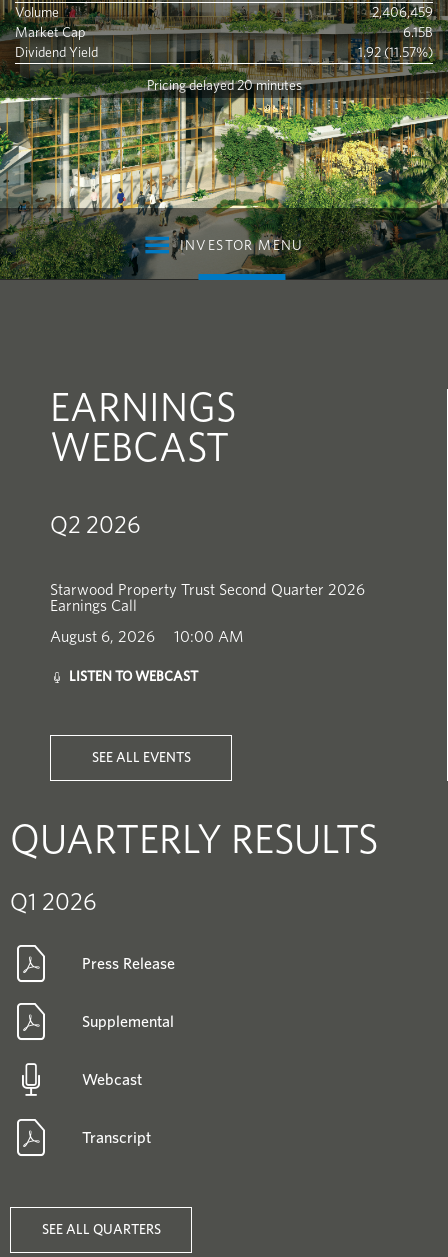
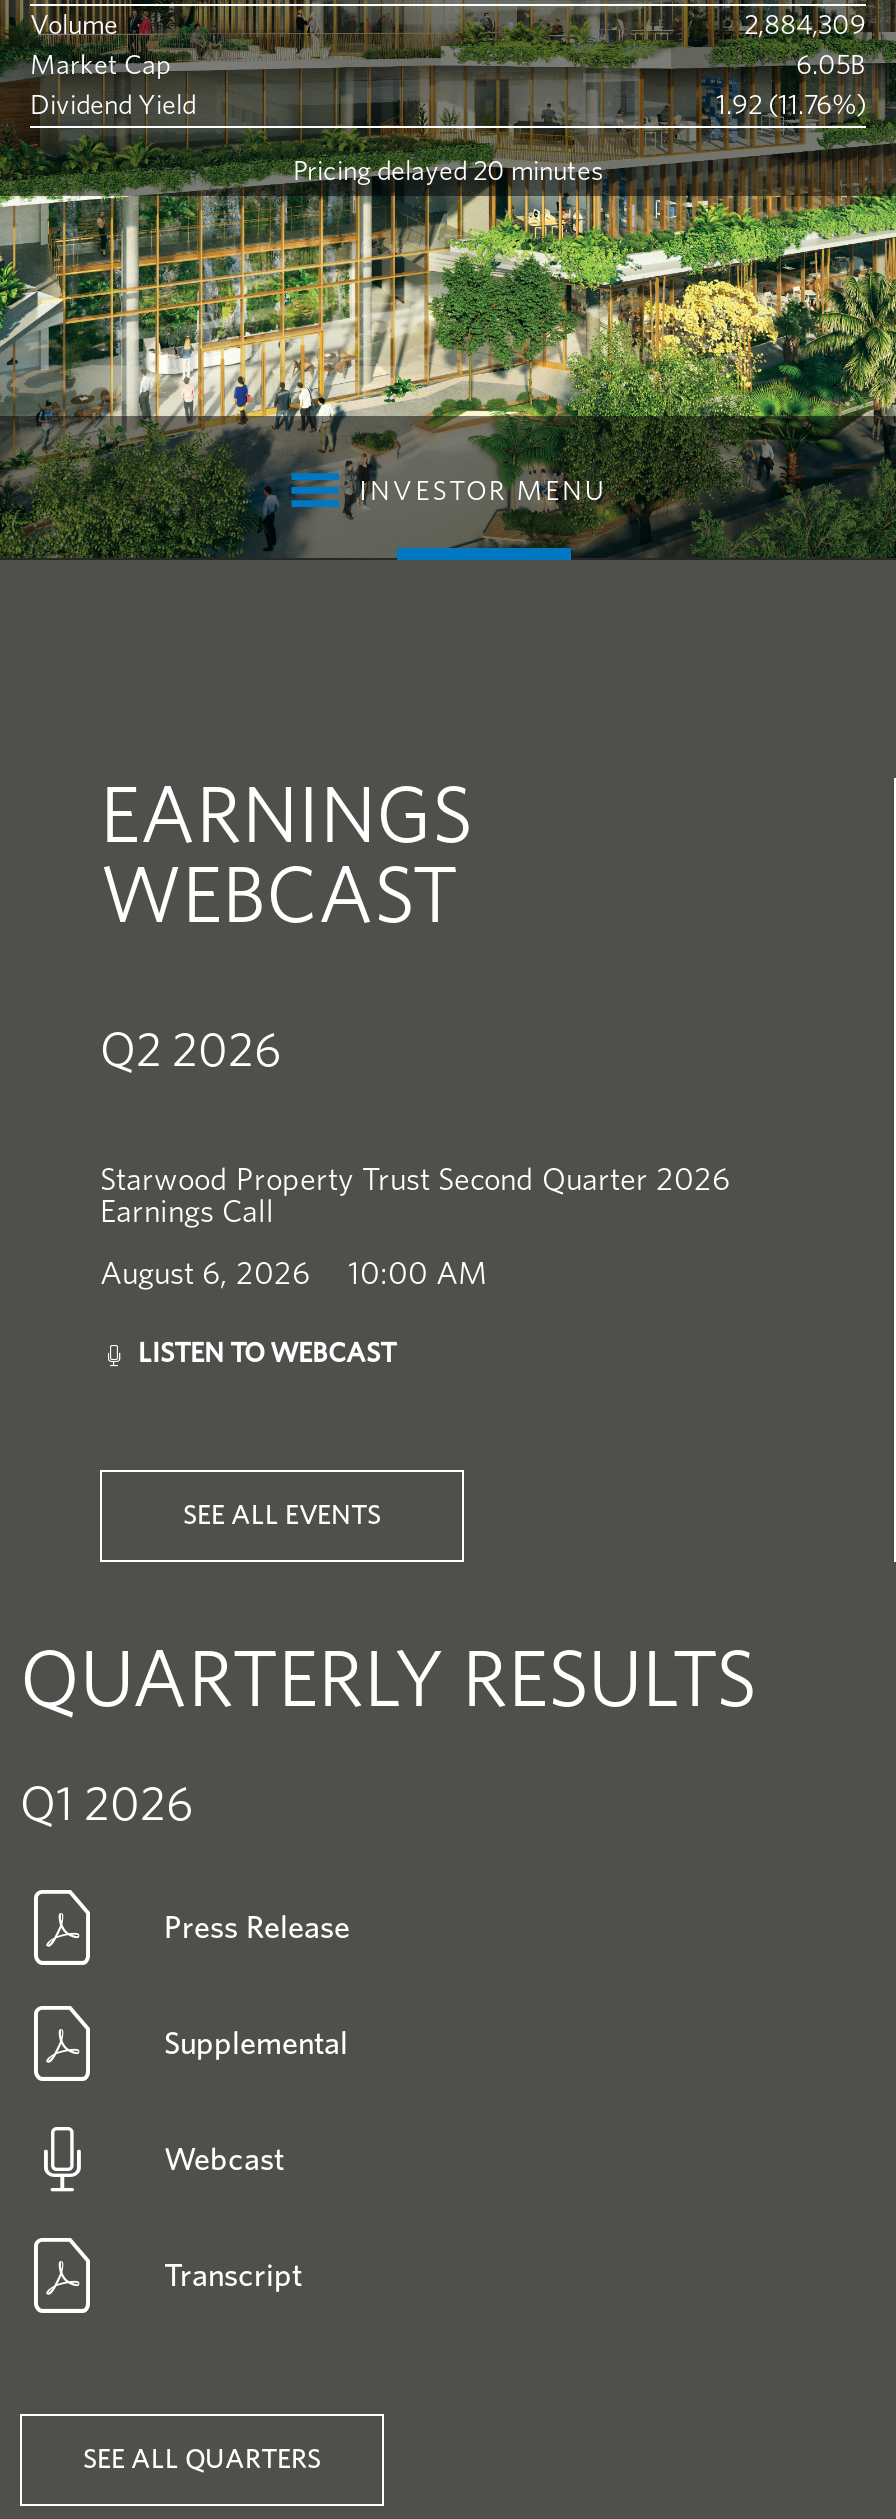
[372,6,433,20] 2,406,459 -> [744,12,866,40] 2,884,309
[403,26,433,40] 6.15B -> [796,52,866,80] 6.05B
[358,46,433,60] 1.92 (11.57%) -> [716,92,866,120] 1.92 (11.76%)

